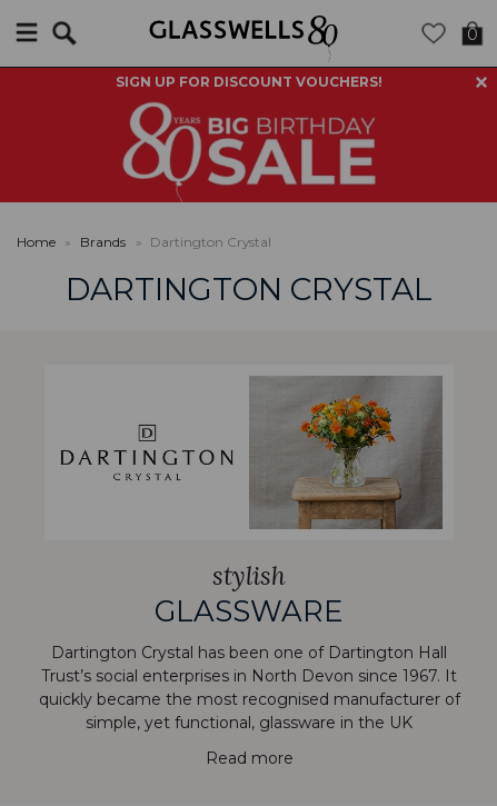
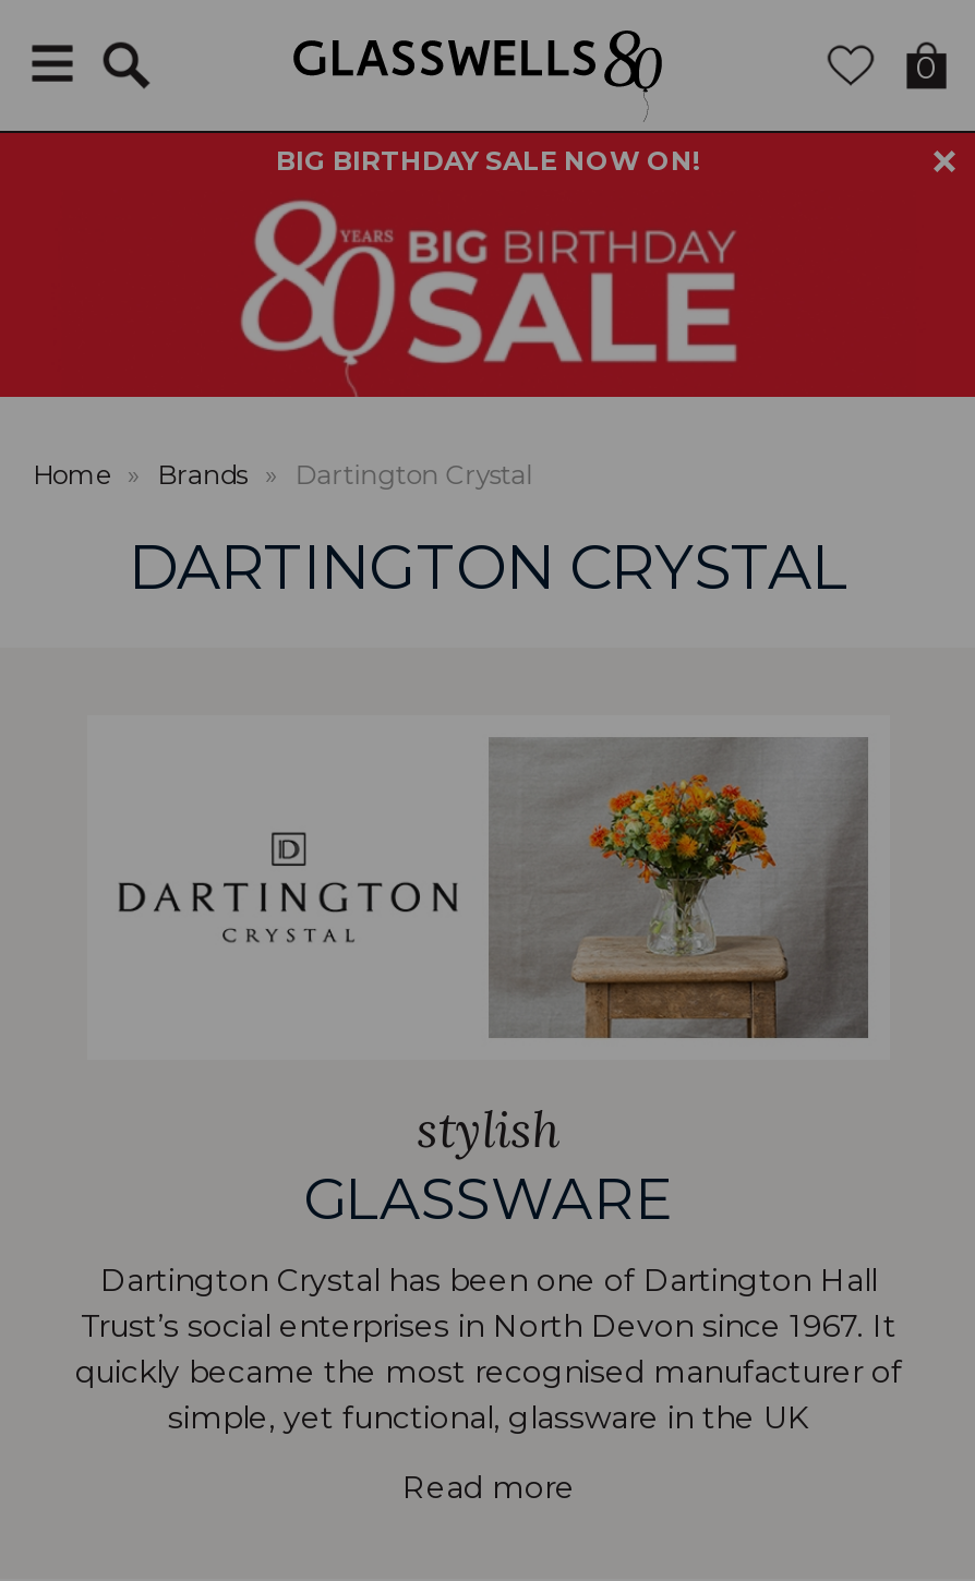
[116,73,382,90] SIGN UP FOR DISCOUNT VOUCHERS! -> [276,144,701,177] BIG BIRTHDAY SALE NOW ON!

